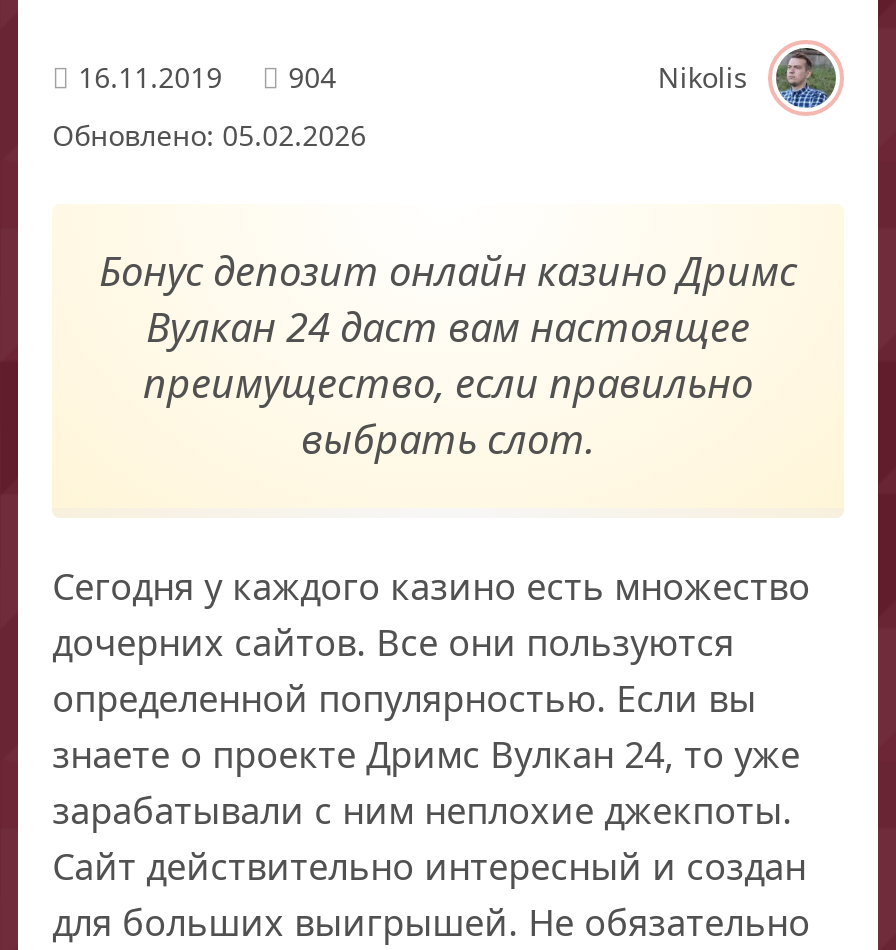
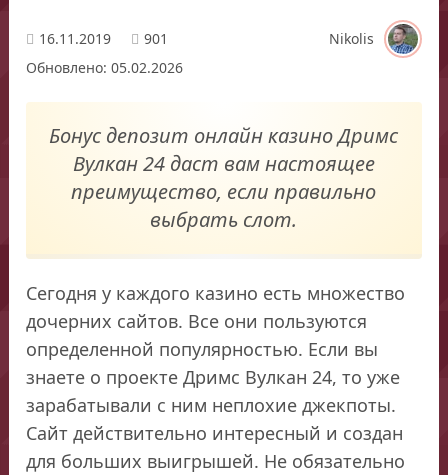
[78,58,336,96] 16.11.2019 904 -> [39,29,168,48] 16.11.2019 901

